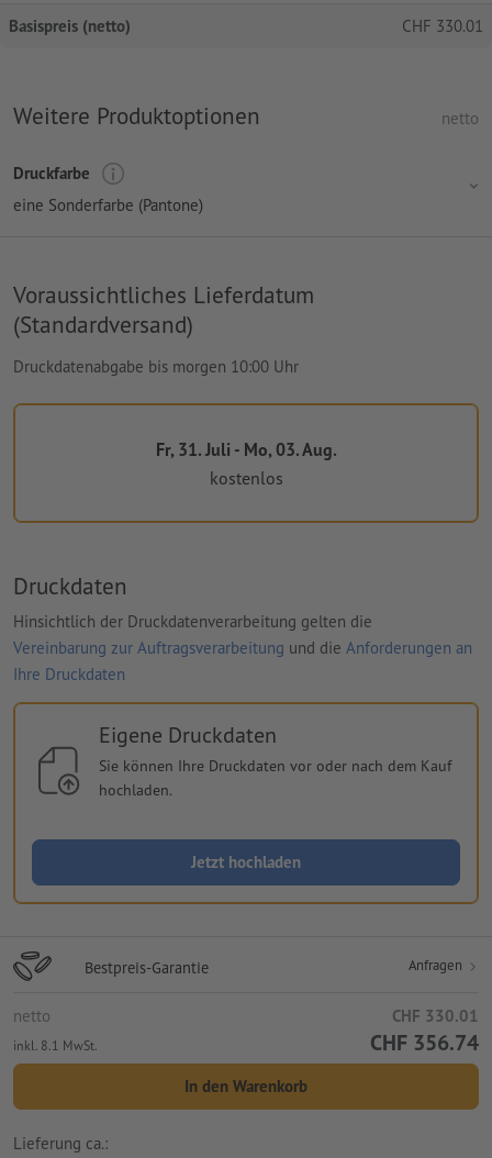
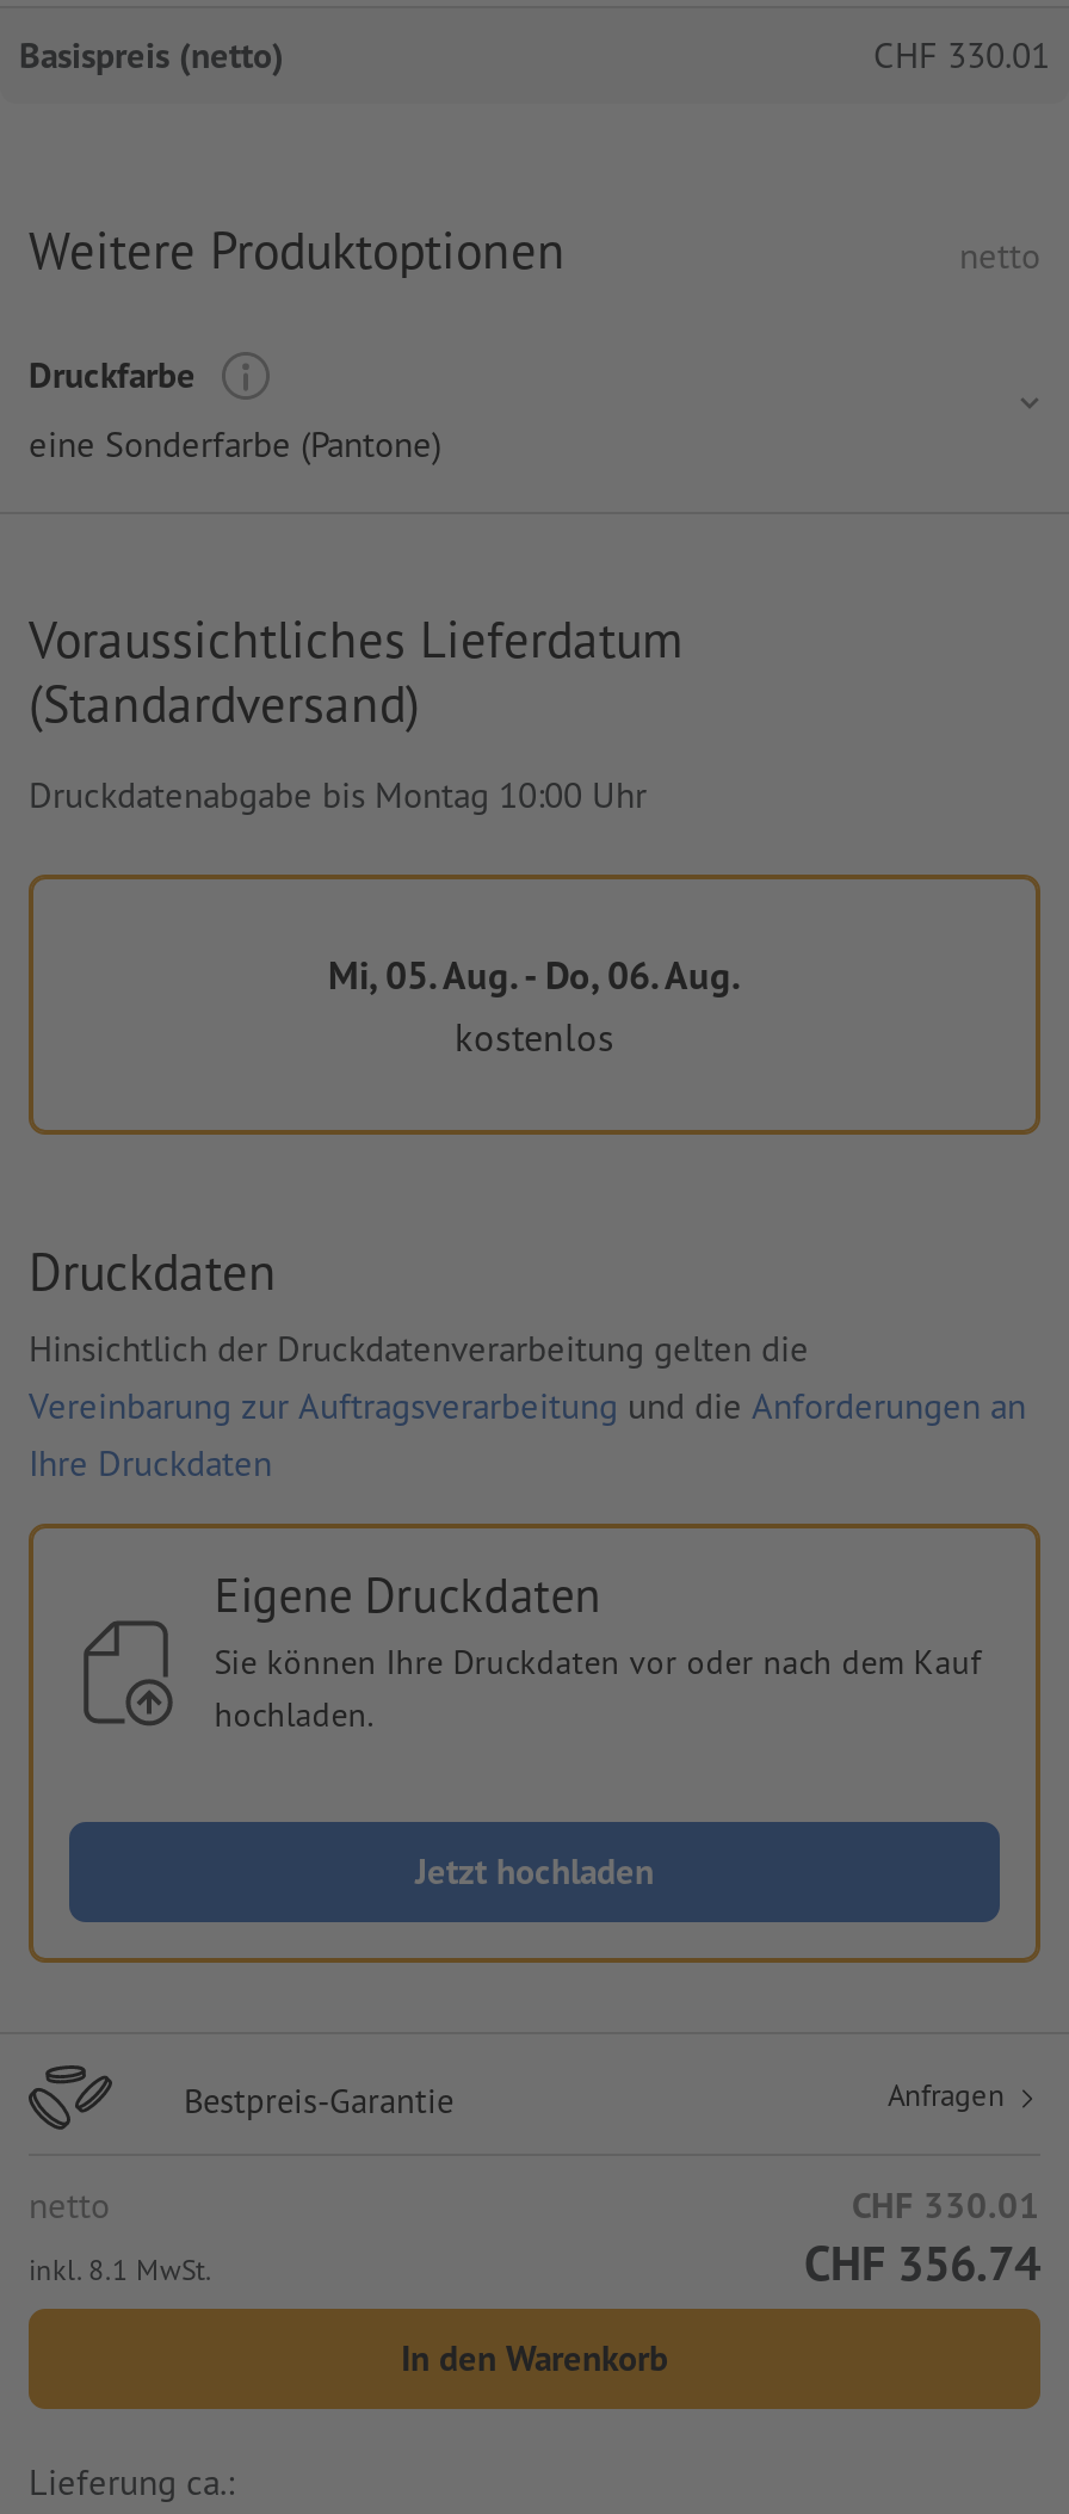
[13,356,299,377] Druckdatenabgabe bis morgen 10:00 Uhr -> [29,772,647,817] Druckdatenabgabe bis Montag 10:00 Uhr
[155,438,337,460] Fr, 31. Juli - Mo, 03. Aug. -> [328,951,741,998] Mi, 05. Aug. - Do, 06. Aug.

